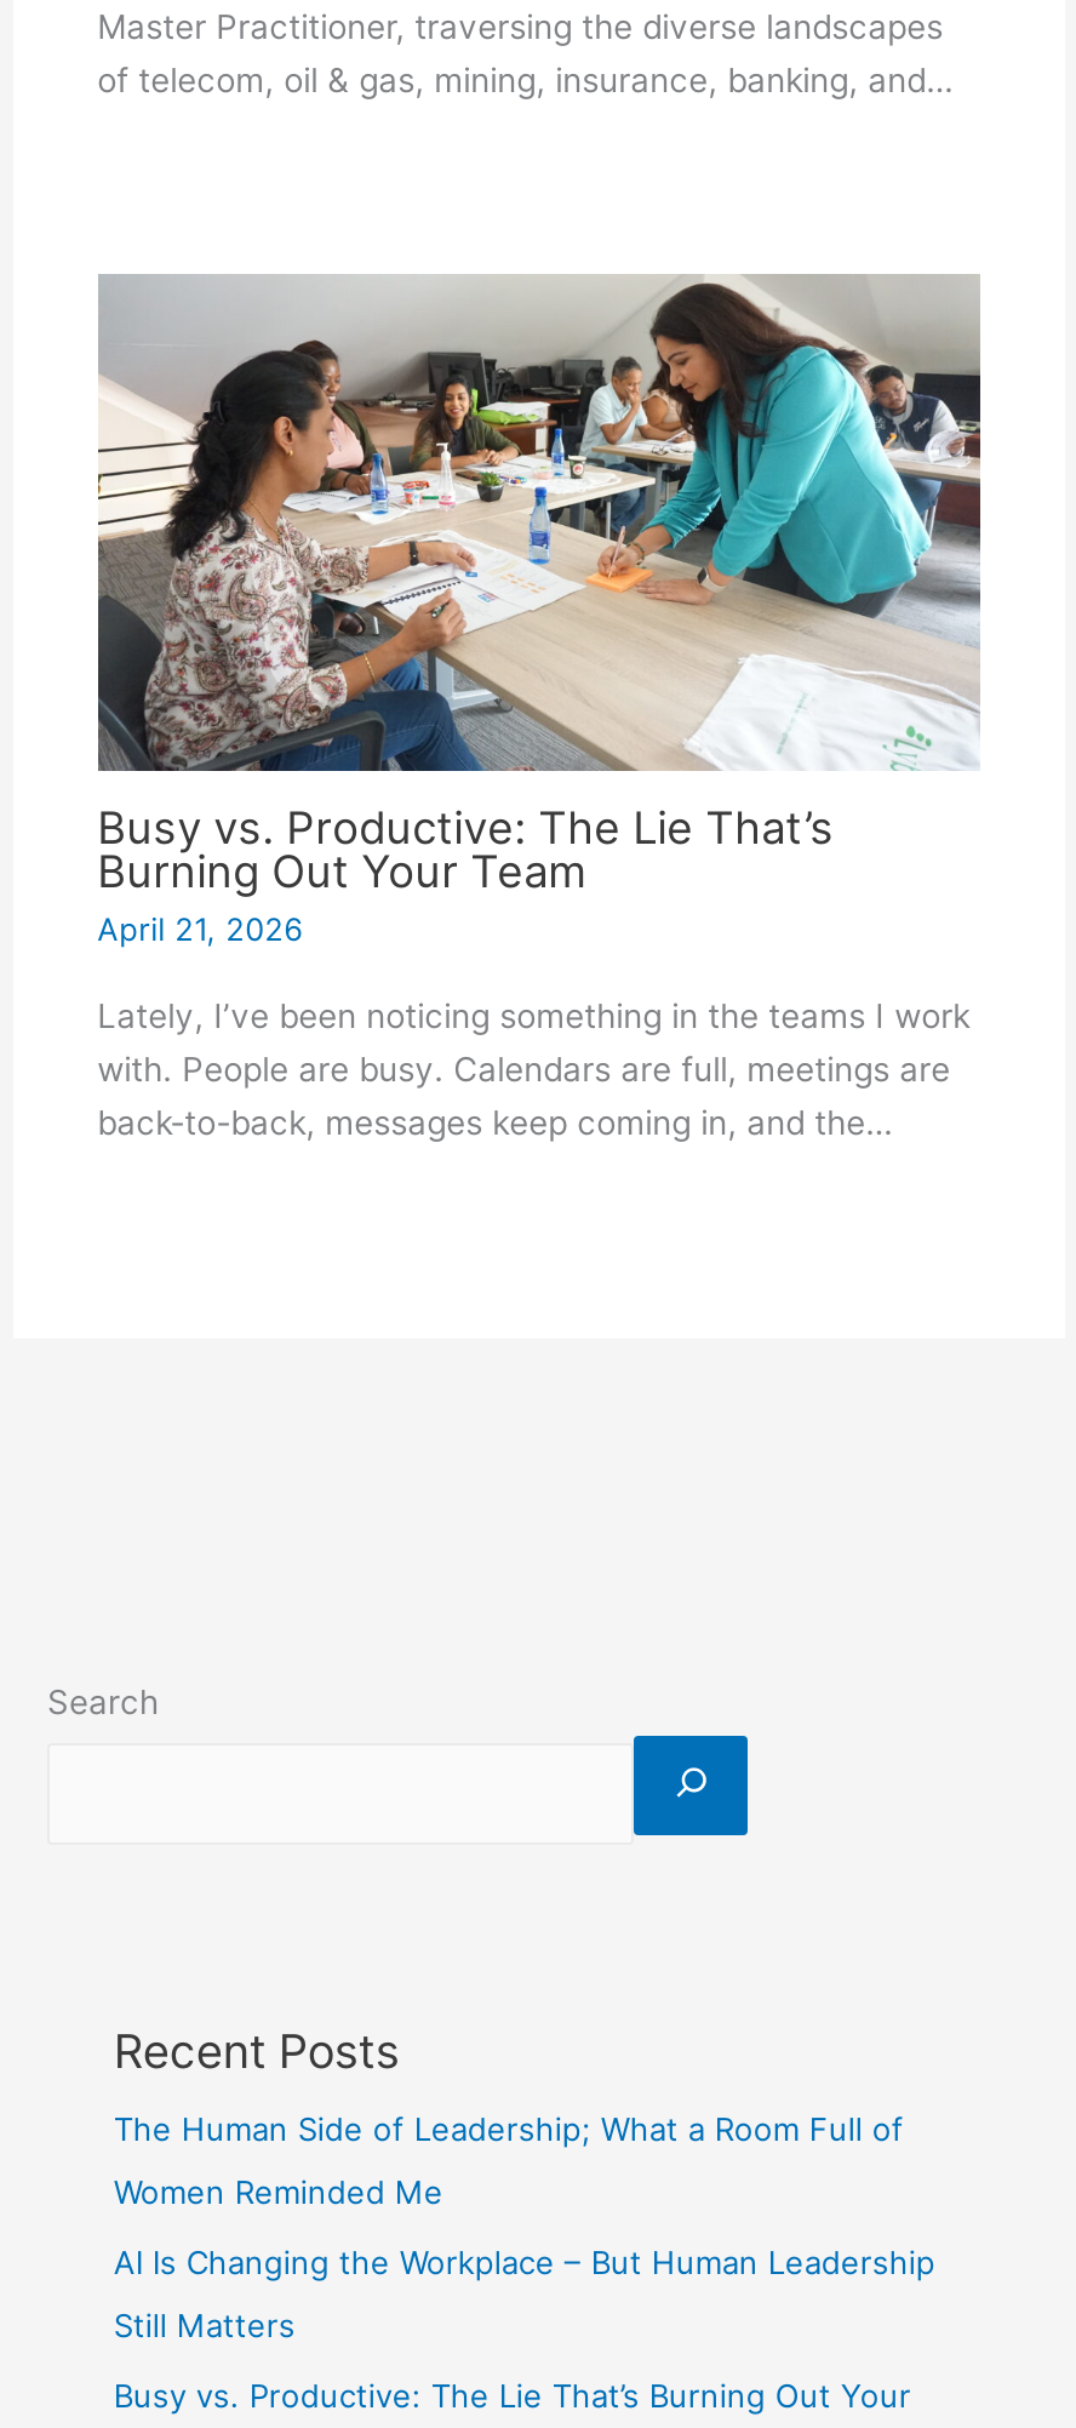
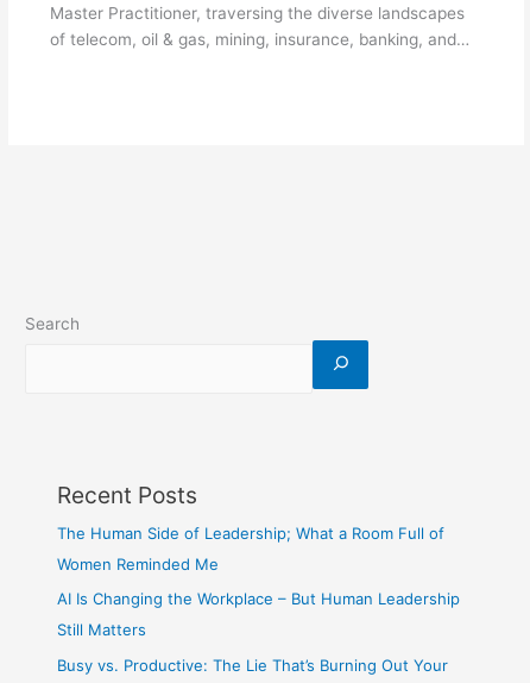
[96,274,983,1141] [image] | Busy vs. Productive: The Lie That’s | Burning Out Your Team | April 21, 2026 | Lately, I’ve been noticing something in the teams I work | with. People are busy. Calendars are full, meetings are | back-to-back, messages keep coming in, and the… -> none

